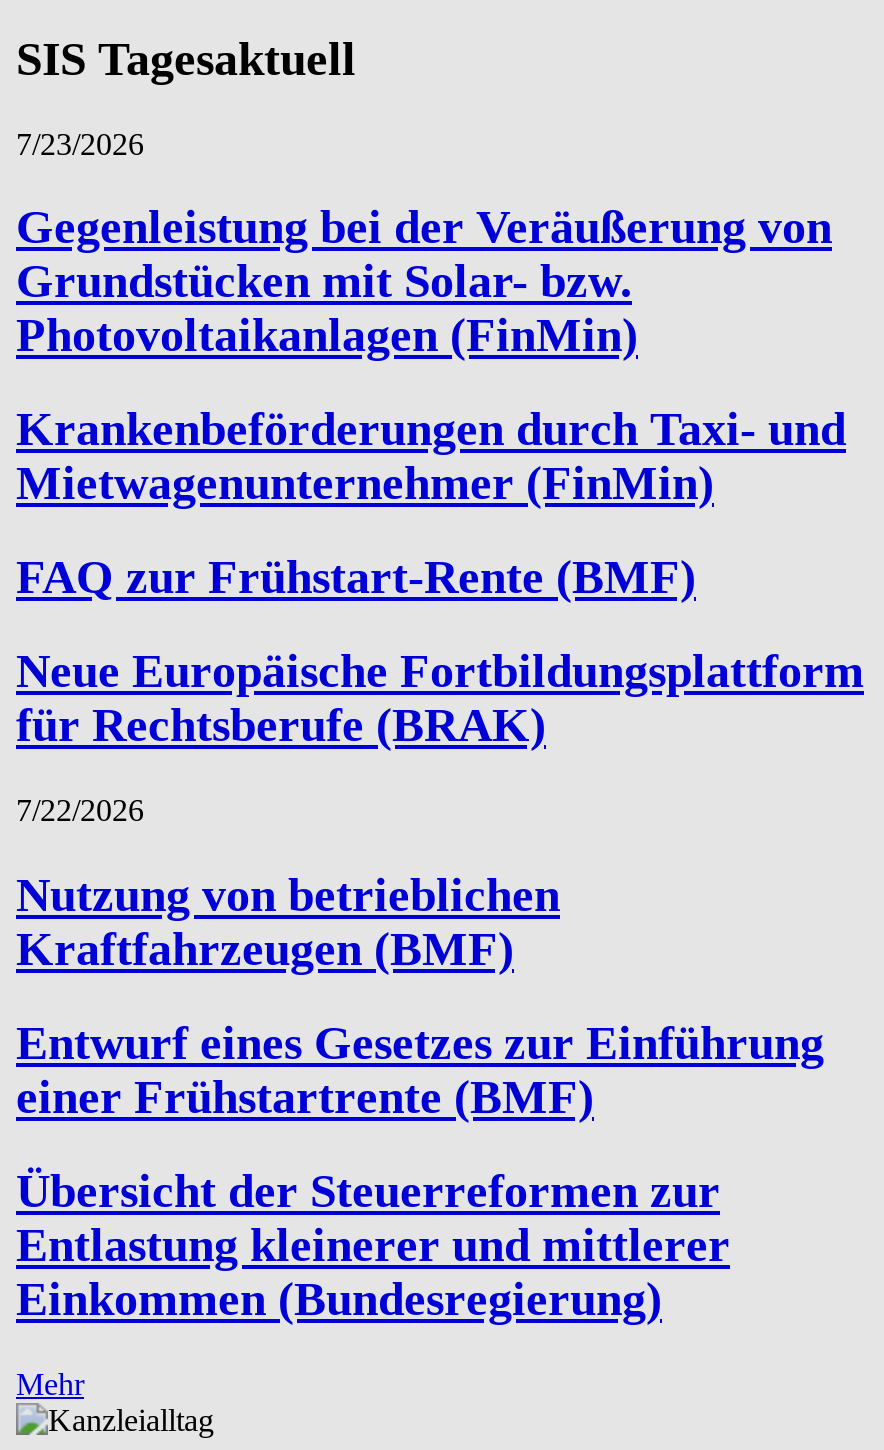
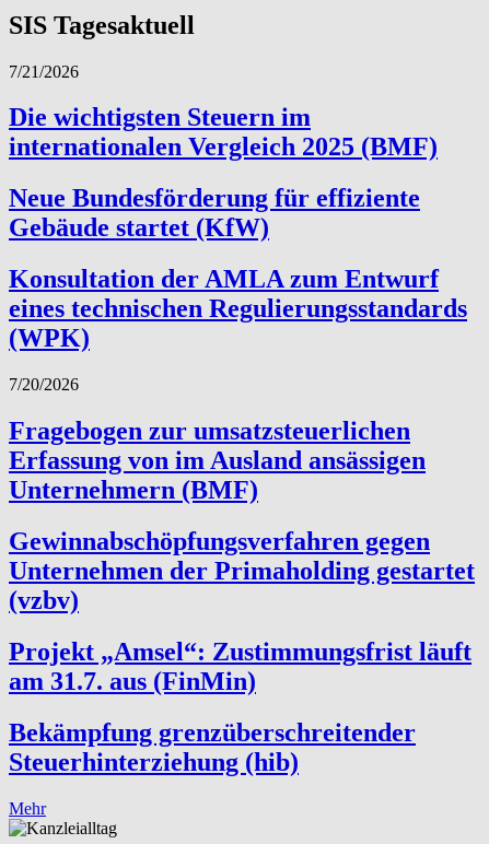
[16,126,144,160] 7/23/2026 -> [9,62,79,80] 7/21/2026
[16,202,832,362] Gegenleistung bei der Veräußerung von | Grundstücken mit Solar- bzw. | Photovoltaikanlagen (FinMin) -> [9,103,438,161] Die wichtigsten Steuern im | internationalen Vergleich 2025 (BMF)
[16,404,846,510] Krankenbeförderungen durch Taxi- und | Mietwagenunternehmer (FinMin) -> [9,184,420,242] Neue Bundesförderung für effiziente | Gebäude startet (KfW)
[16,551,696,603] FAQ zur Frühstart-Rente (BMF) -> [9,265,467,352] Konsultation der AMLA zum Entwurf | eines technischen Regulierungsstandards | (WPK)
[16,645,864,751] Neue Europäische Fortbildungsplattform | für Rechtsberufe (BRAK) -> [9,375,79,394] 7/20/2026
[16,793,144,827] 7/22/2026 -> [9,417,426,504] Fragebogen zur umsatzsteuerlichen | Erfassung von im Ausland ansässigen | Unternehmern (BMF)
[16,869,560,975] Nutzung von betrieblichen | Kraftfahrzeugen (BMF) -> [9,527,475,614] Gewinnabschöpfungsverfahren gegen | Unternehmen der Primaholding gestartet | (vzbv)
[16,1017,824,1123] Entwurf eines Gesetzes zur Einführung | einer Frühstartrente (BMF) -> [9,637,471,695] Projekt „Amsel“: Zustimmungsfrist läuft | am 31.7. aus (FinMin)
[16,1165,730,1325] Übersicht der Steuerreformen zur | Entlastung kleinerer und mittlerer | Einkommen (Bundesregierung) -> [9,718,416,776] Bekämpfung grenzüberschreitender | Steuerhinterziehung (hib)

